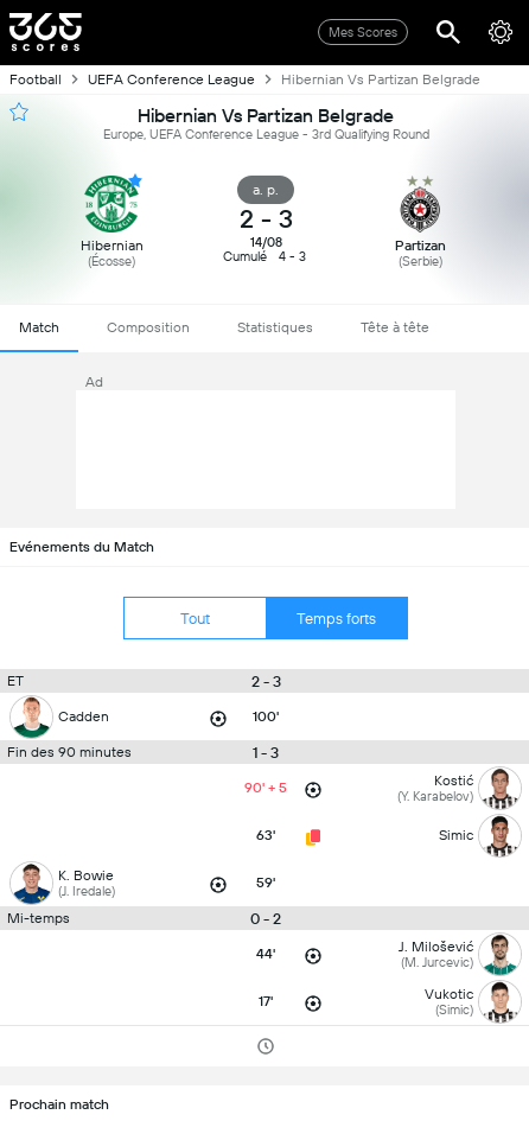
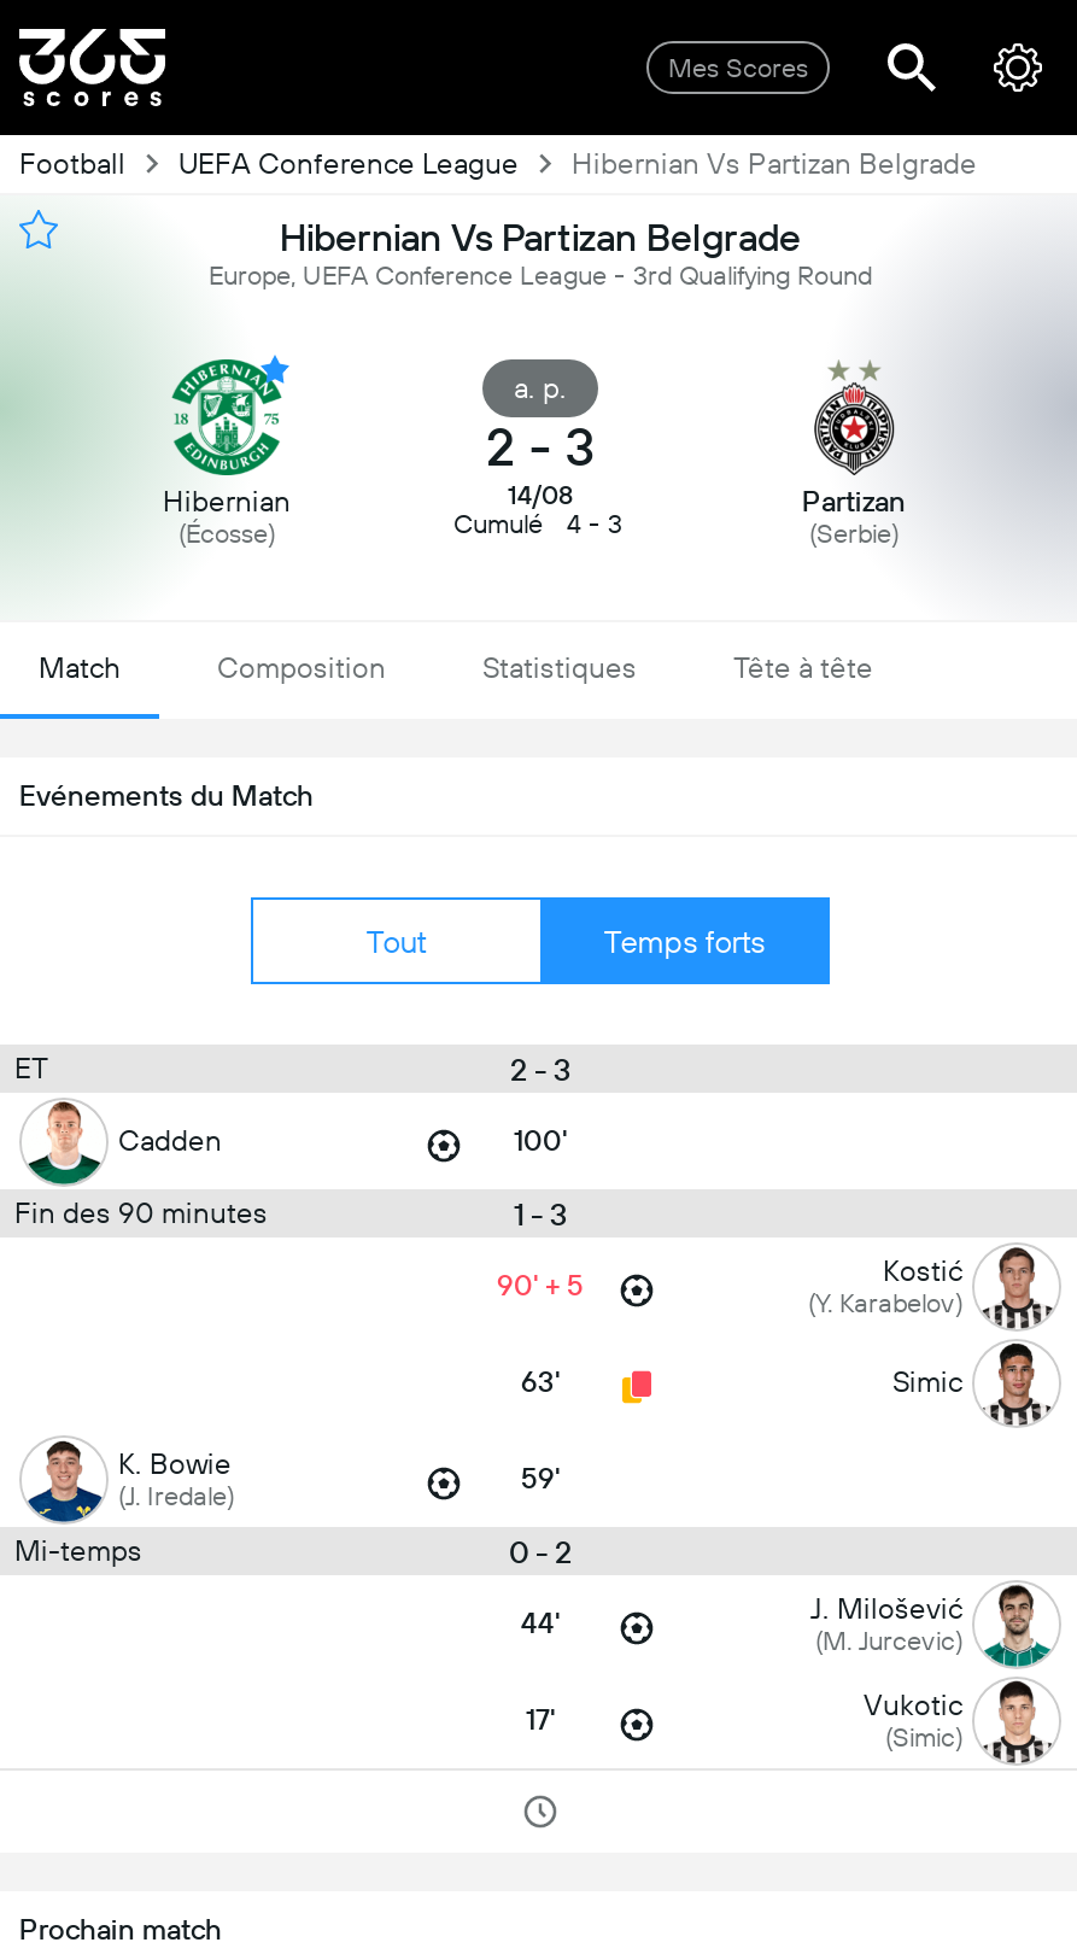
[85,374,103,390] Ad -> none

